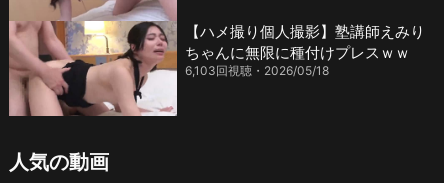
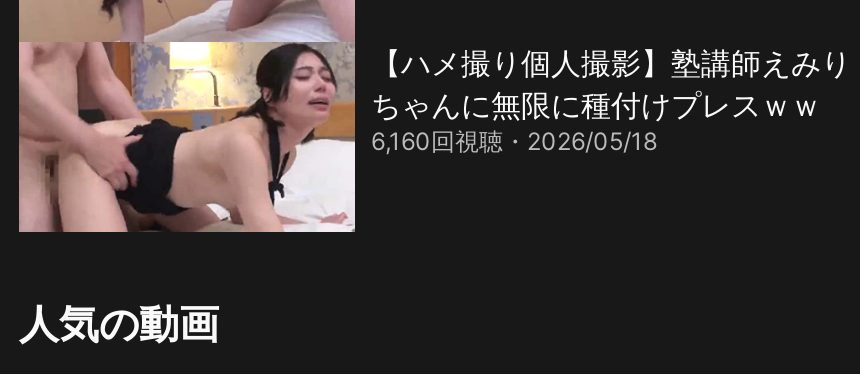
[185,63,329,78] 6,103回視聴 2026/05/18 -> [371,126,657,156] 6,160回視聴 2026/05/18

